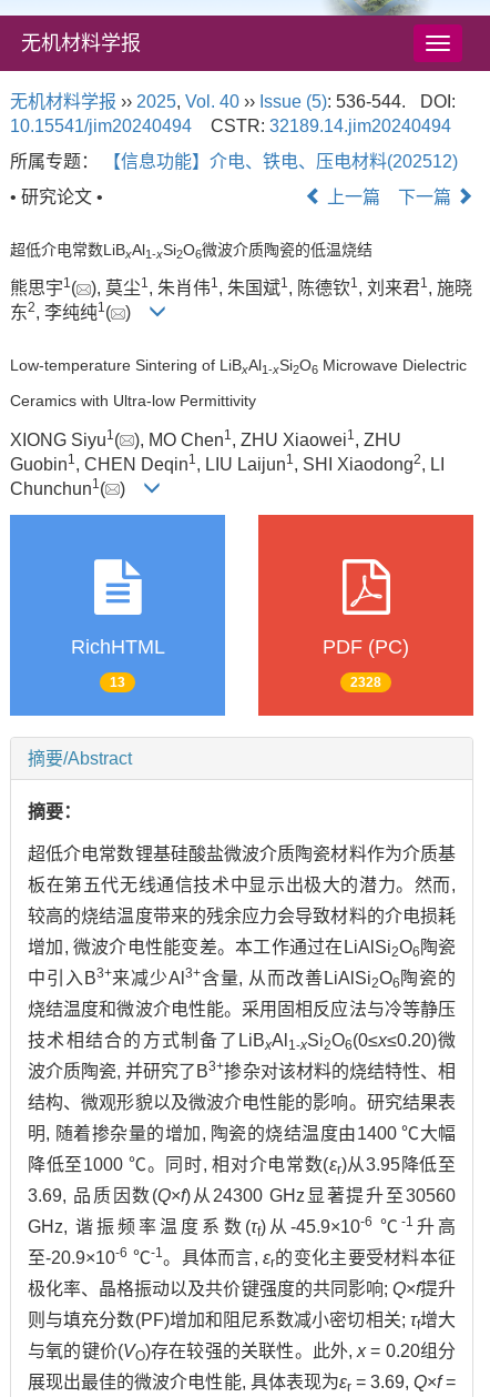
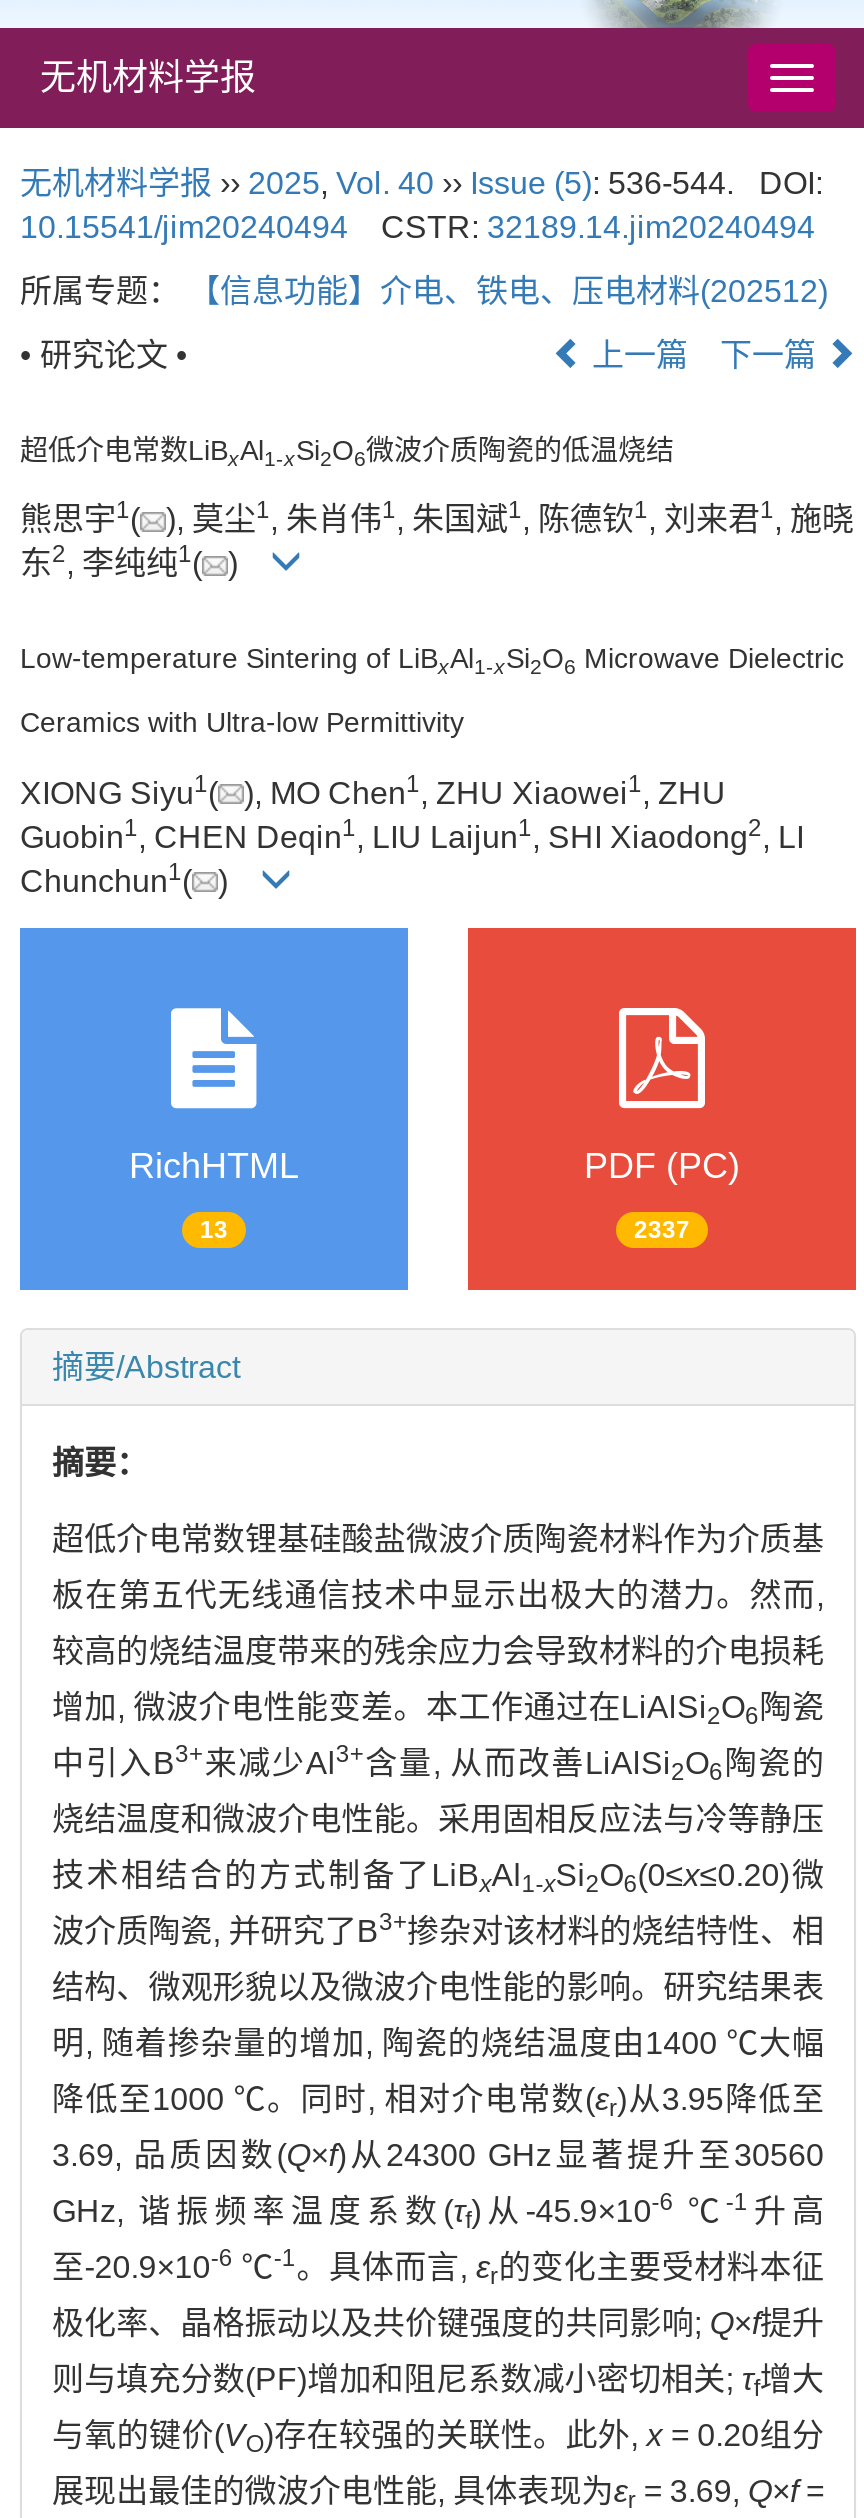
[350,675,381,690] 2328 -> [634,1216,690,1244] 2337

